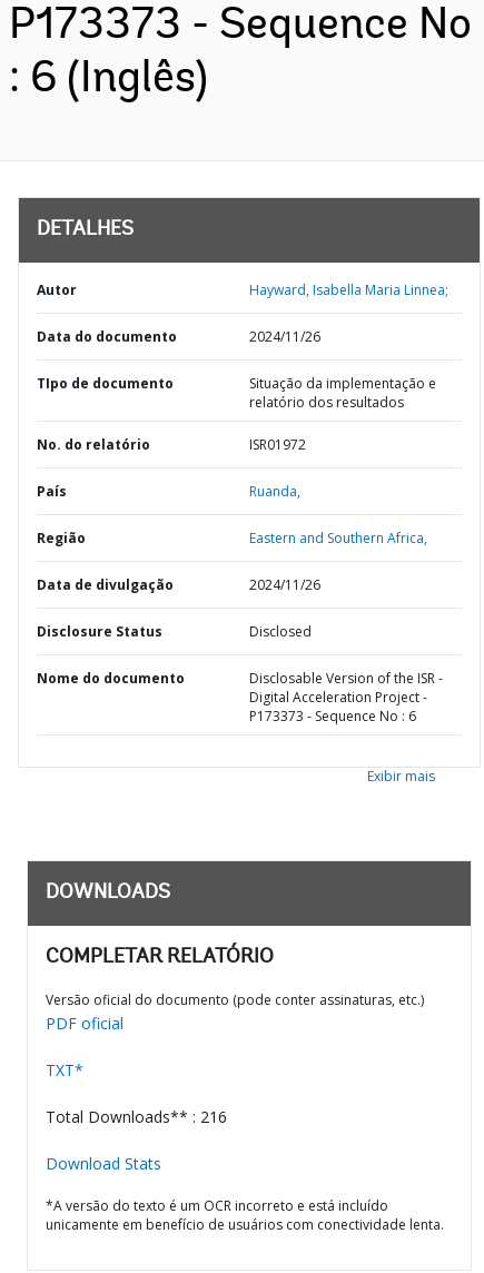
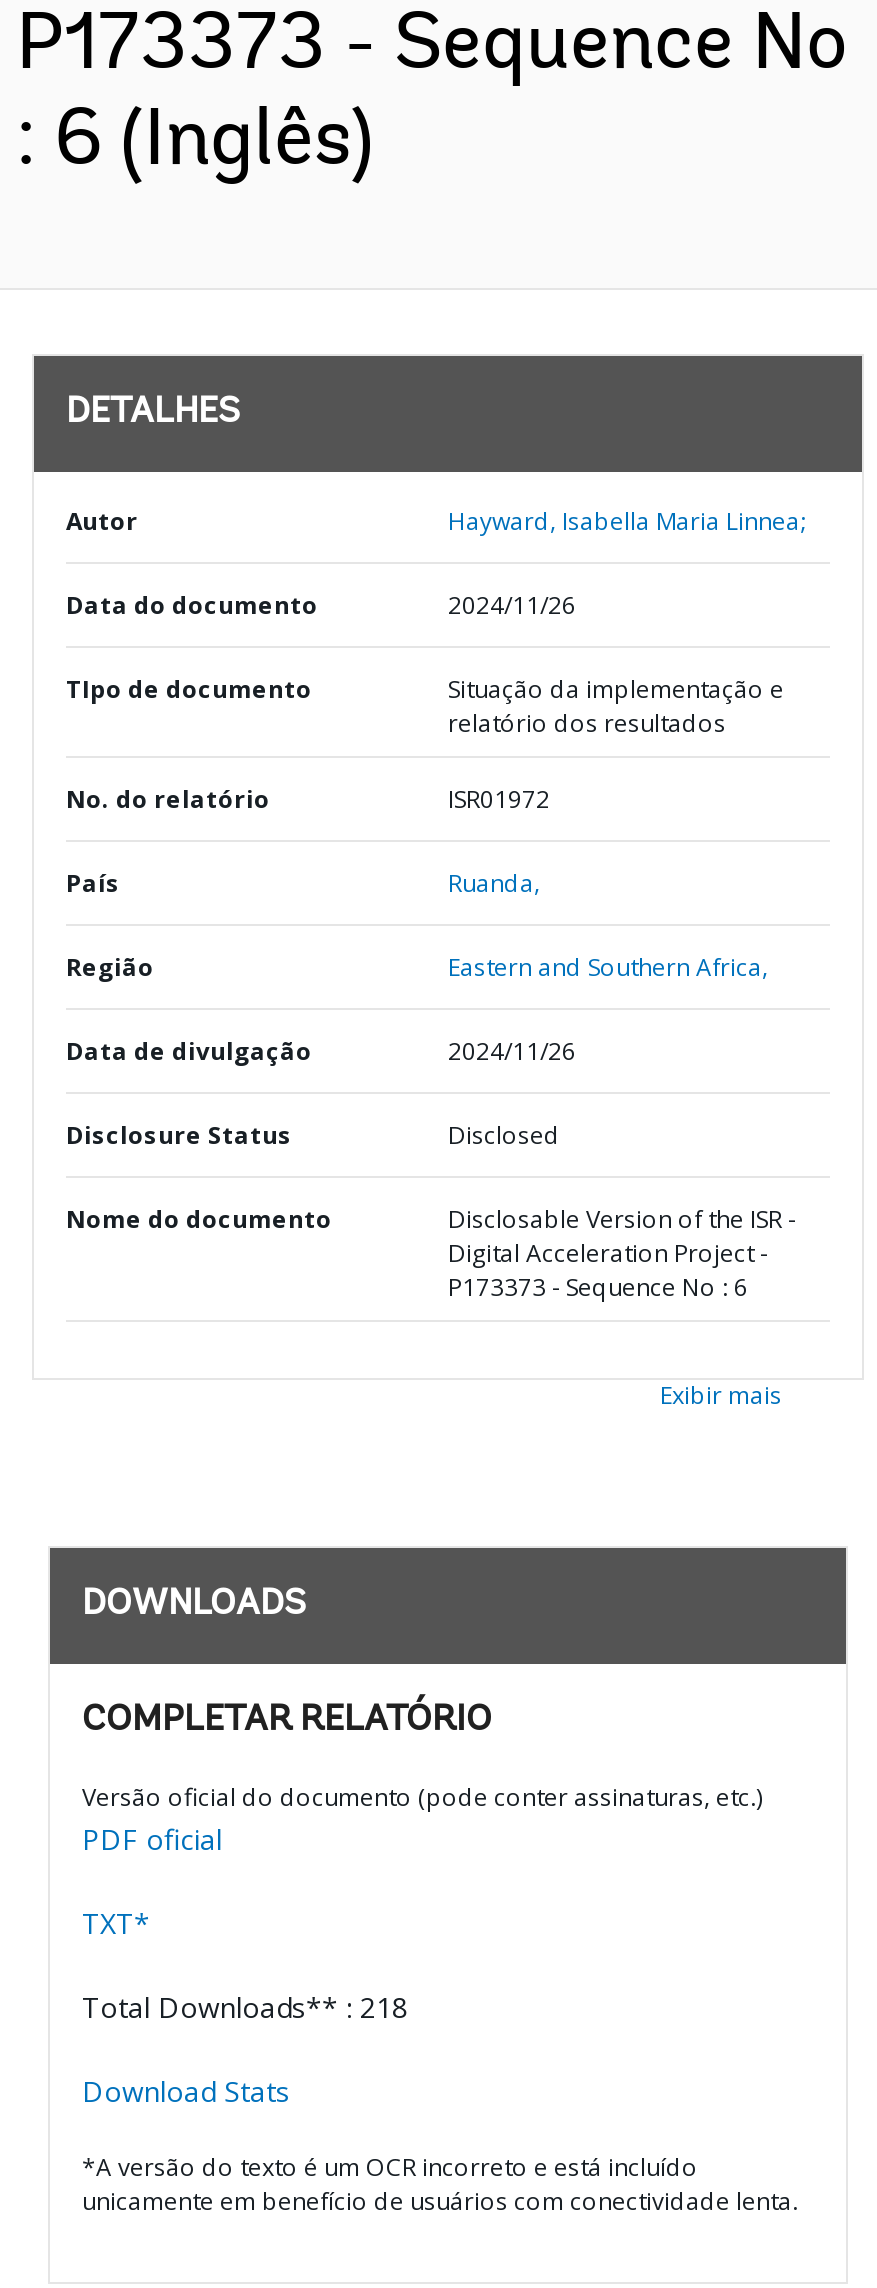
[46,1106,227,1127] Total Downloads** : 216 -> [82,1988,408,2026] Total Downloads** : 218

